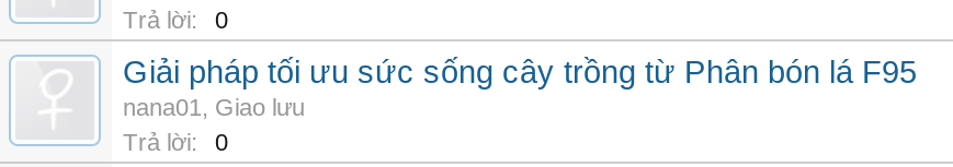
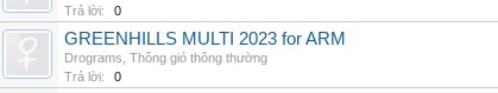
[123,55,917,120] Giải pháp tối ưu sức sống cây trồng từ Phân bón lá F95 | nana01, Giao lưu -> [64,29,346,65] GREENHILLS MULTI 2023 for ARM | Drograms, Thông gió thông thường

